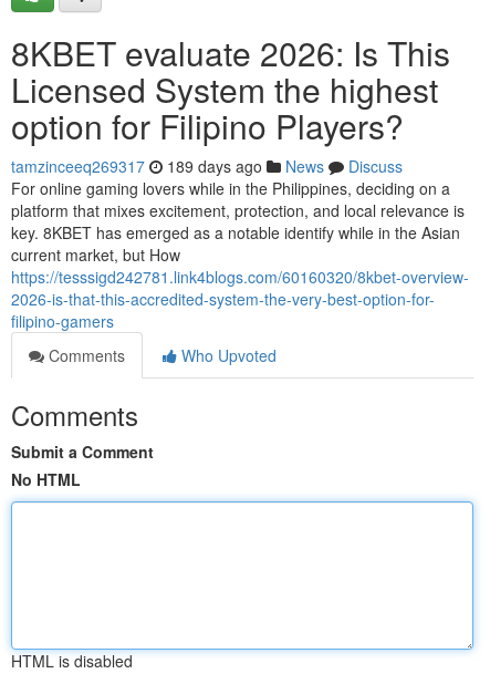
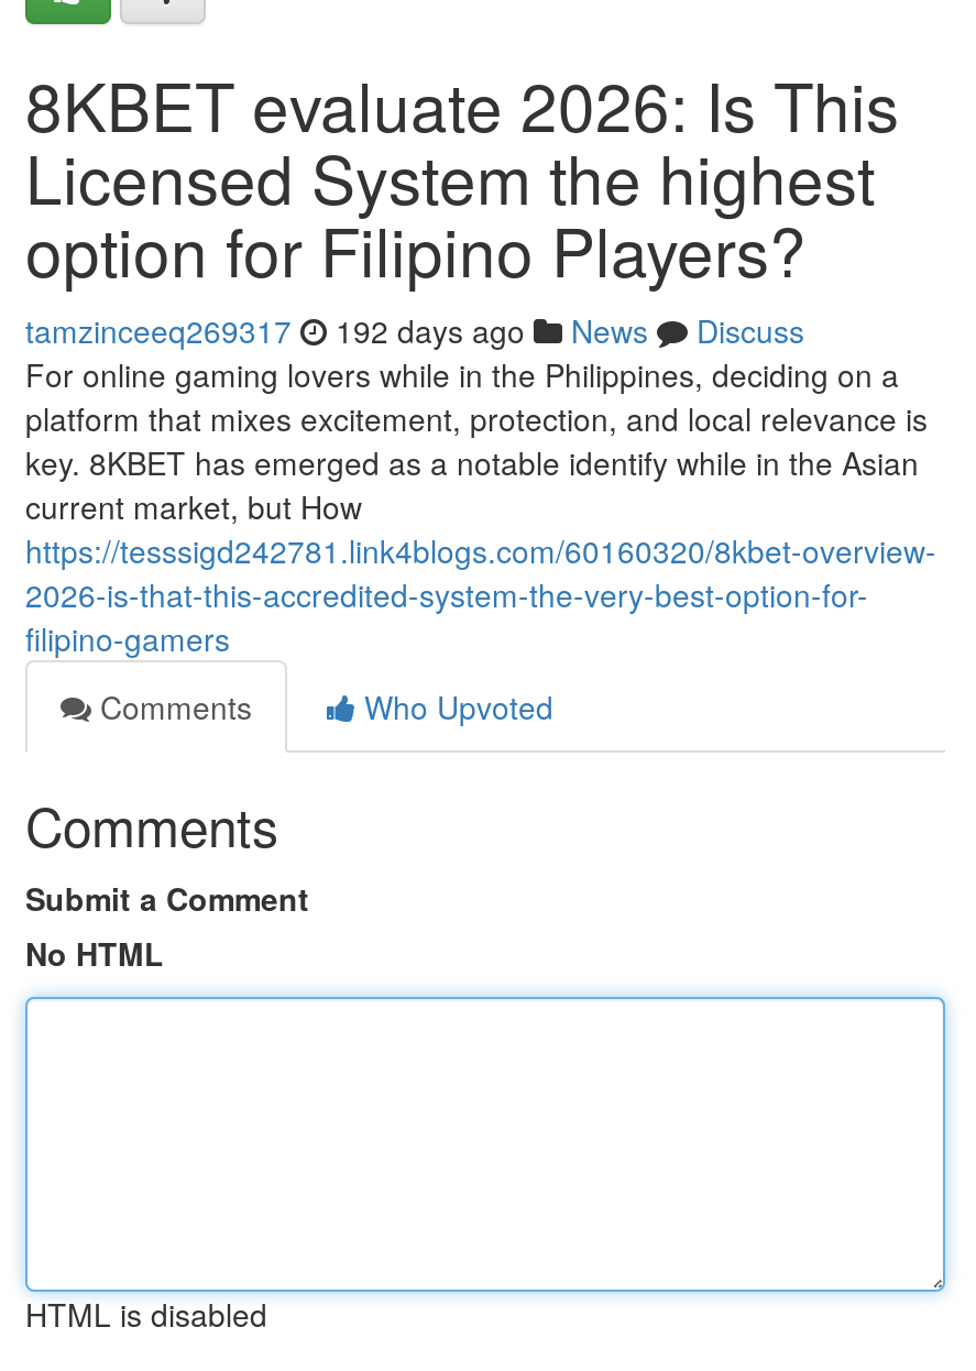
[11,155,403,177] tamzinceeq269317 189 days ago News Discuss -> [25,308,804,352] tamzinceeq269317 192 days ago News Discuss

